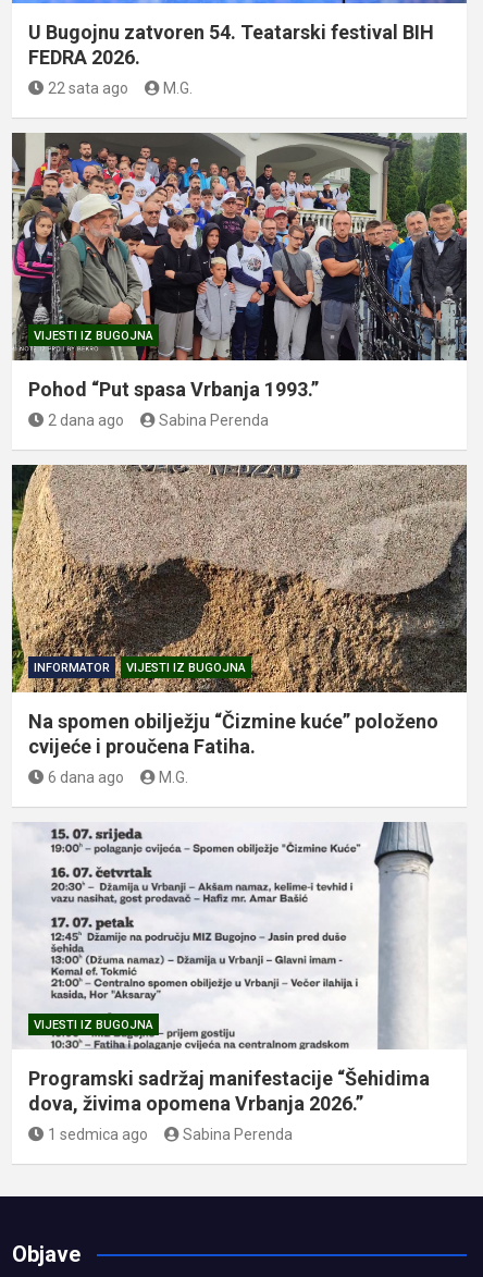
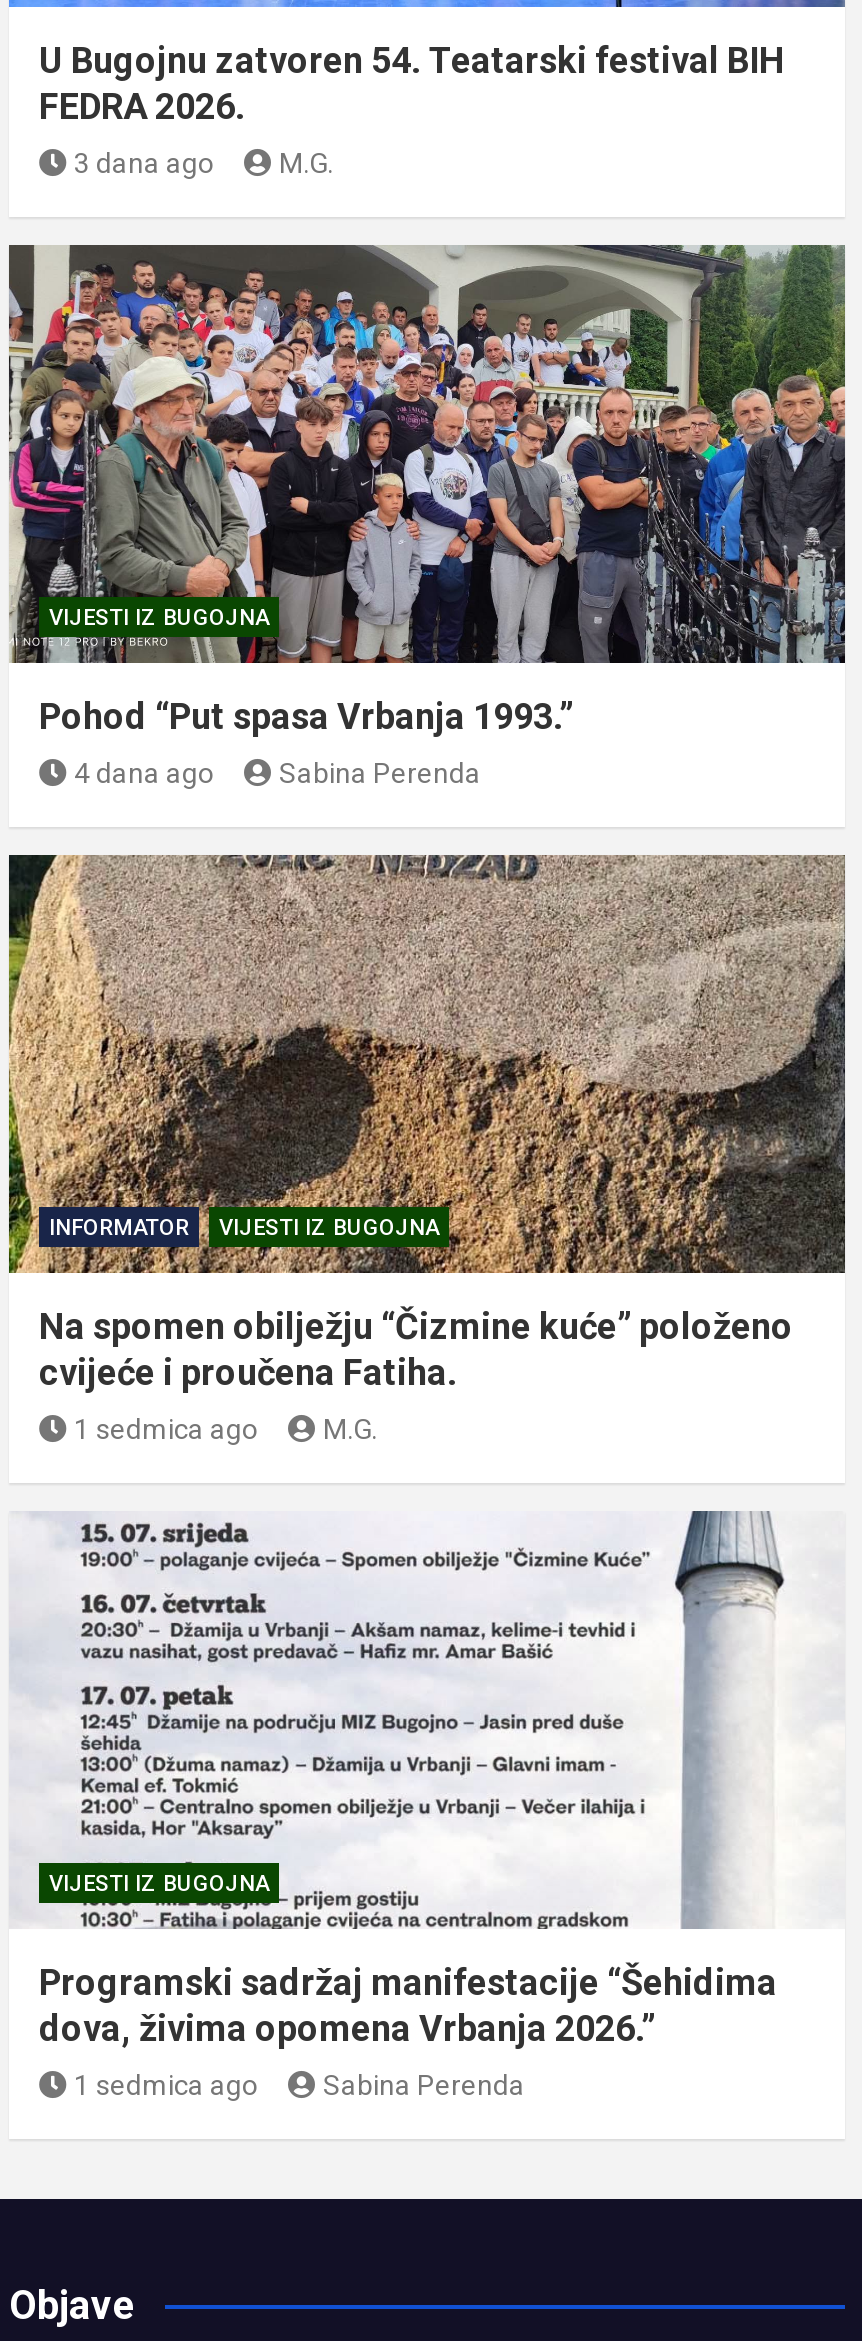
[47,80,128,97] 22 sata ago -> [74,146,214,178] 3 dana ago
[47,412,123,429] 2 dana ago -> [74,756,214,788] 4 dana ago
[47,769,123,786] 6 dana ago -> [74,1412,258,1444] 1 sedmica ago

